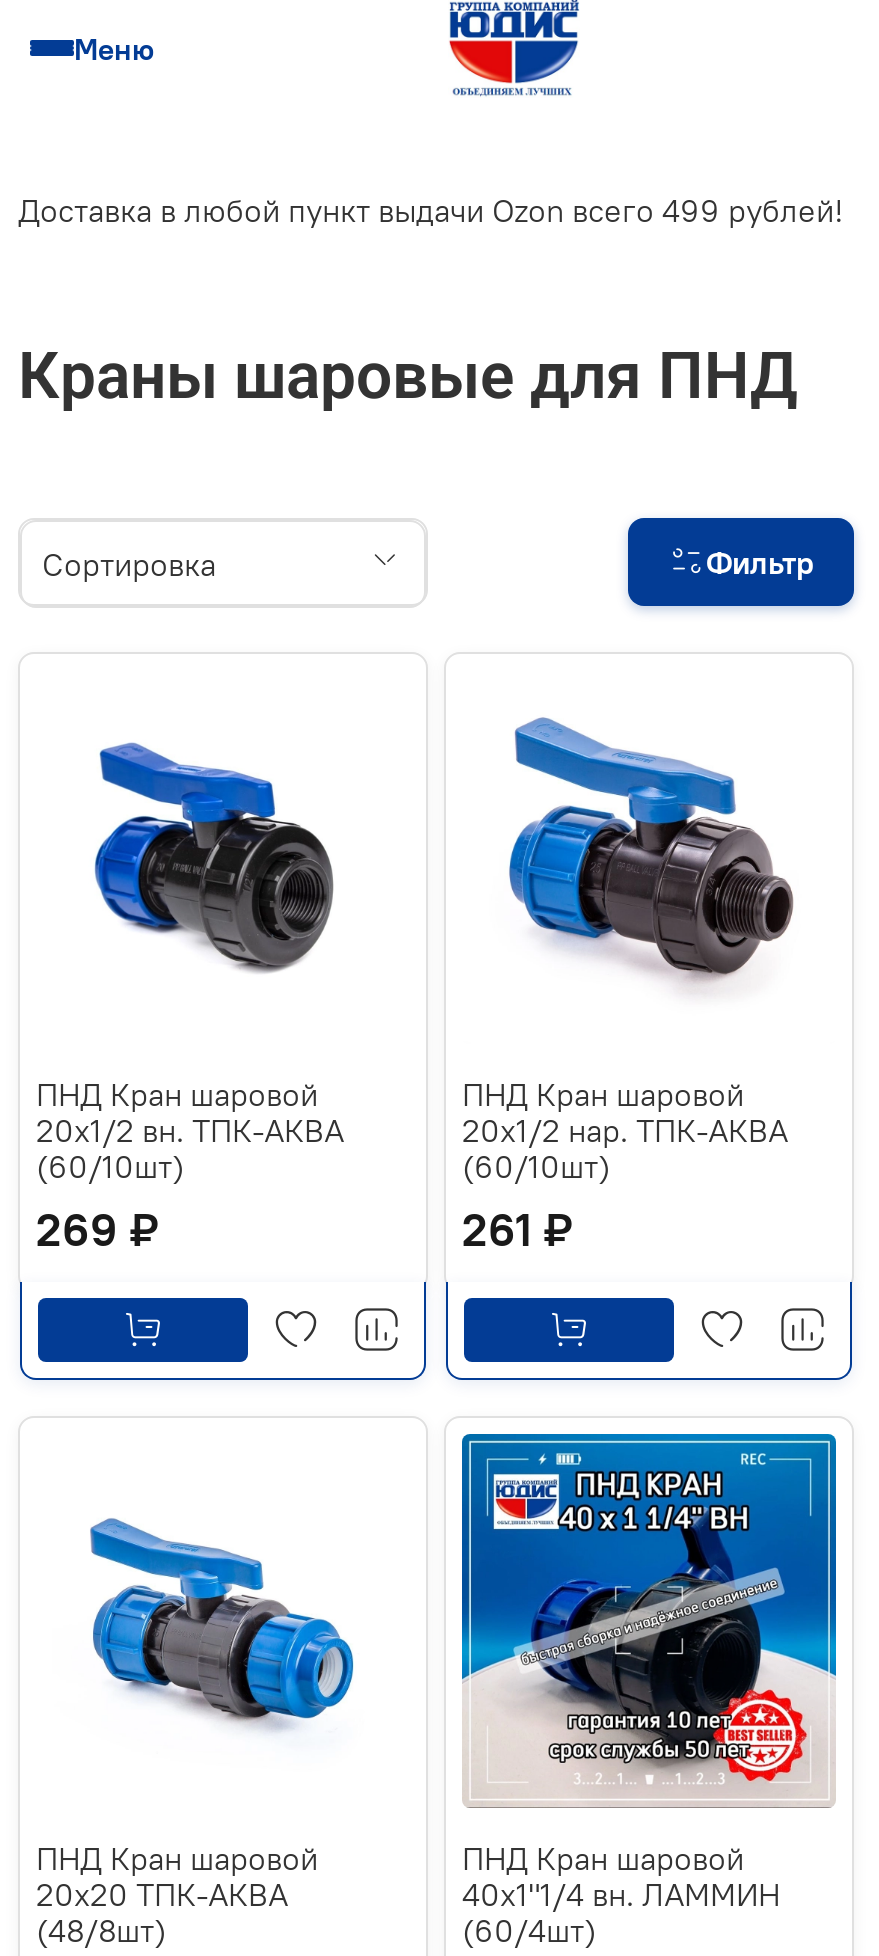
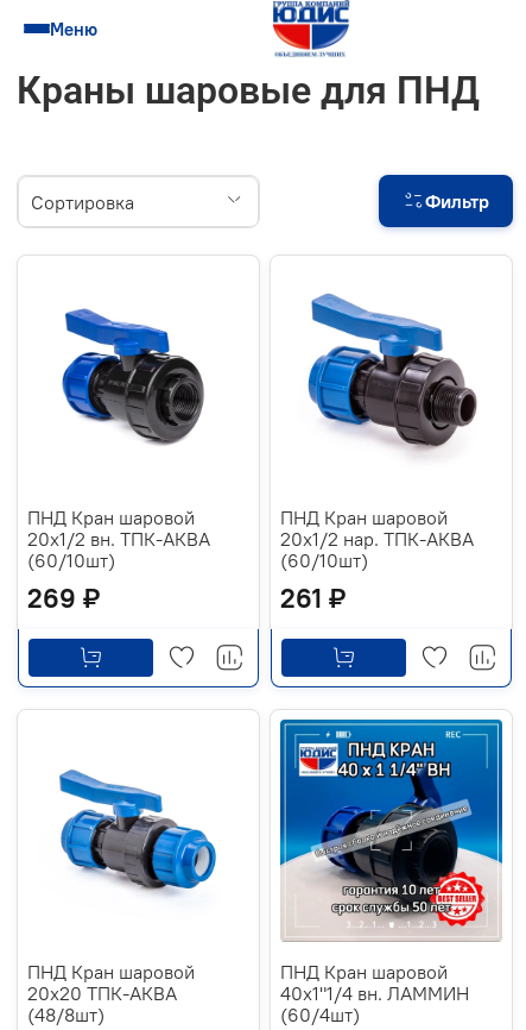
[18,190,844,230] Доставка в любой пункт выдачи Ozon всего 499 рублей! -> none

